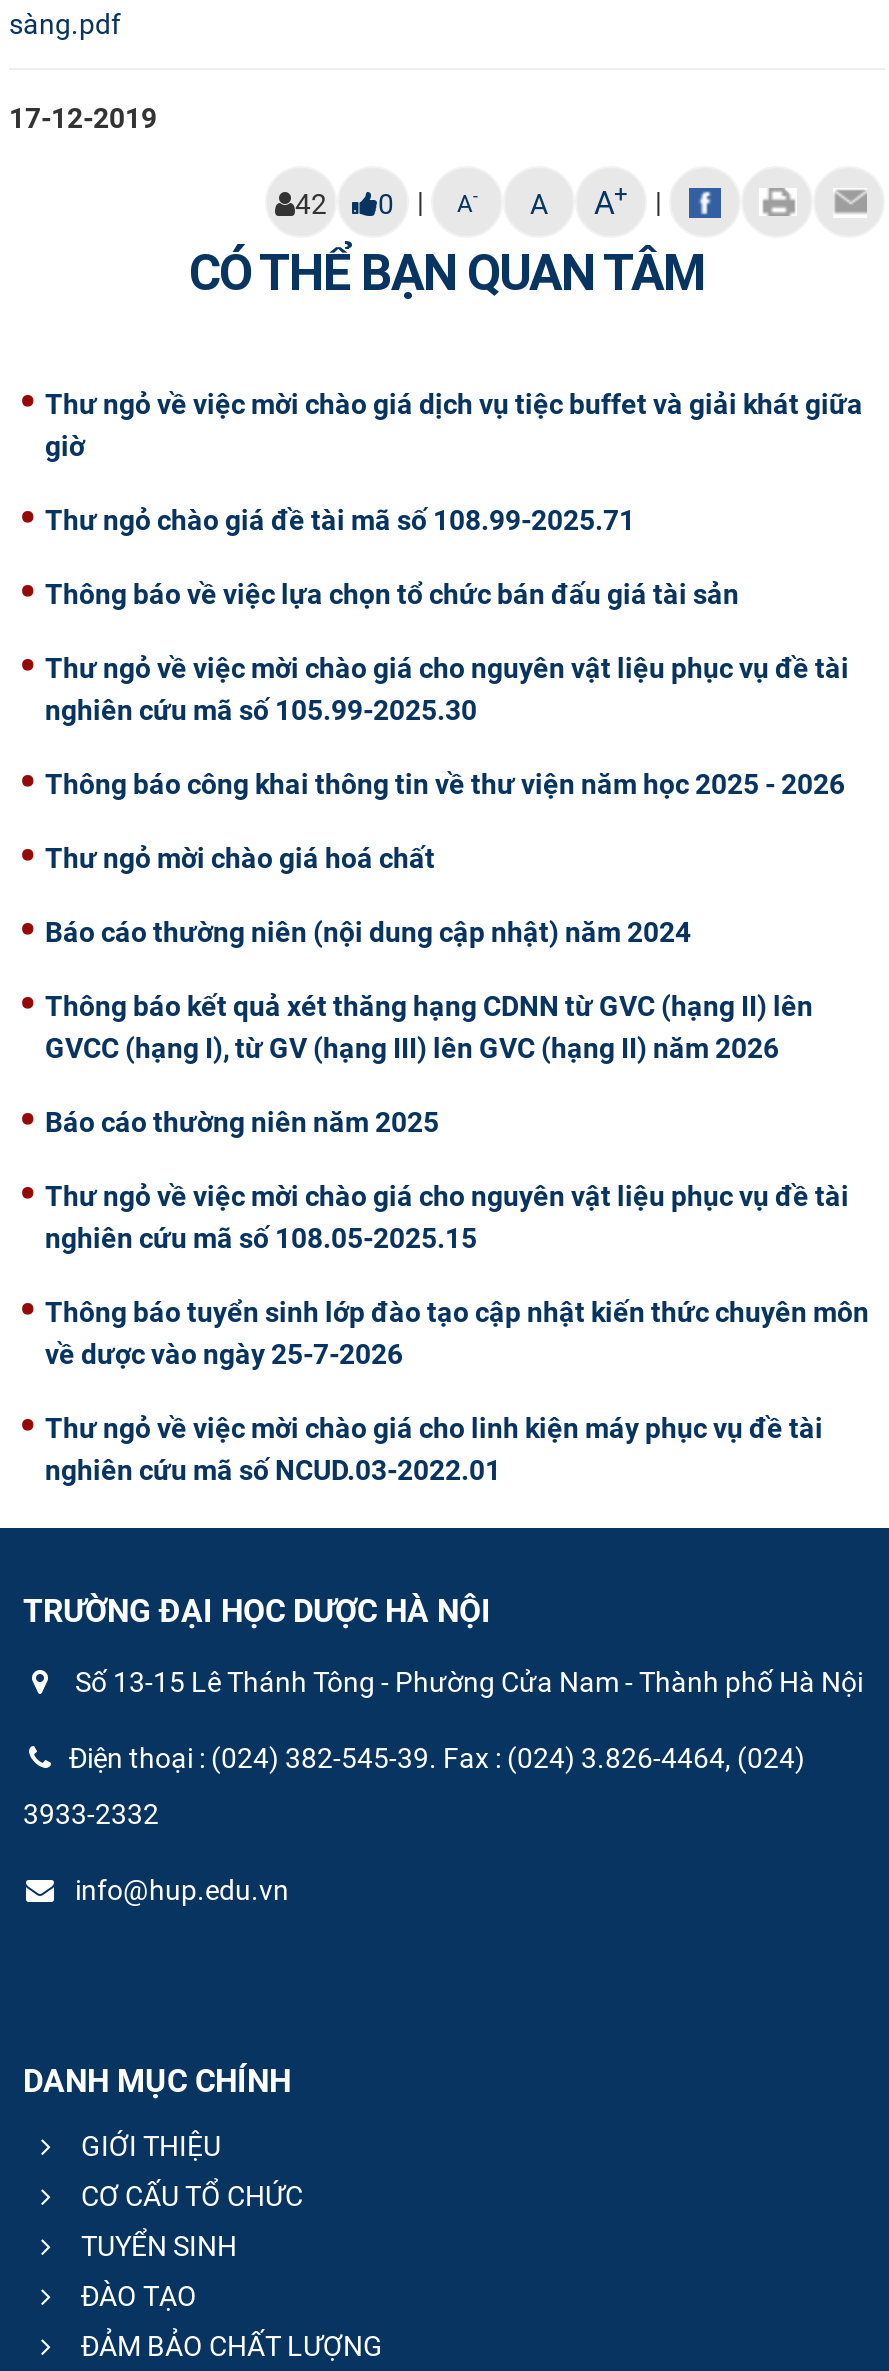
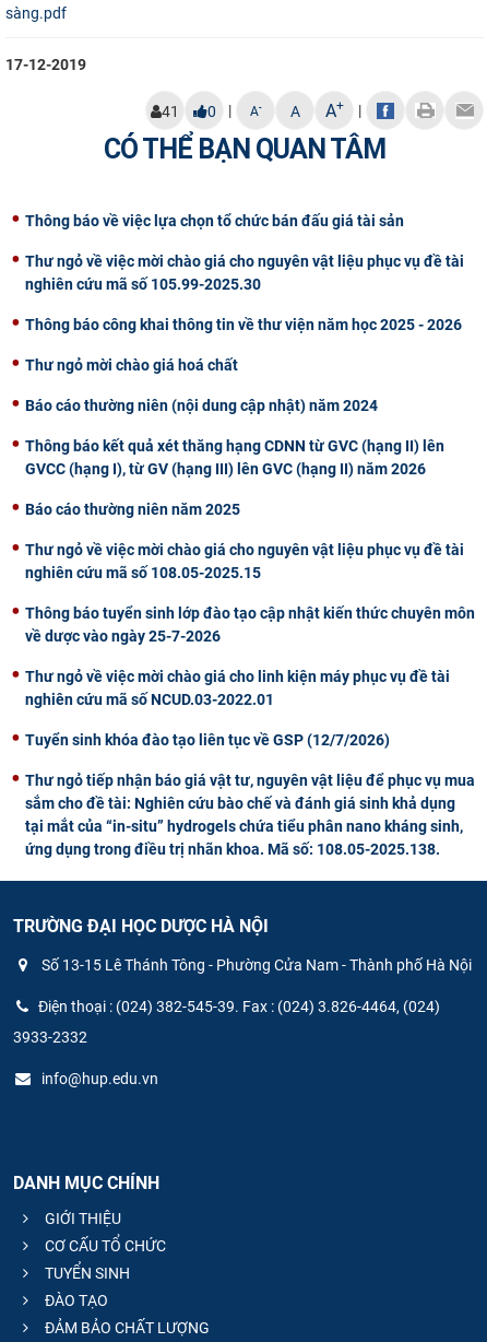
[295,187,327,219] 42 -> [162,102,179,120] 41
[45,387,863,535] Thư ngỏ về việc mời chào giá dịch vụ tiệc buffet và giải khát giữa | giờ | Thư ngỏ chào giá đề tài mã số 108.99-2025.71 -> none
moved [45,577,869,1485] -> [25,211,475,708]: Thông báo về việc lựa chọn tổ chức bán đấu giá tài sản | Thư ngỏ về việc mời chào giá cho nguyên vật liệu phục vụ đề tài | nghiên cứu mã số 105.99-2025.30 | ... | Thư ngỏ về việc mời chào giá cho linh kiện máy phục vụ đề tài | nghiên cứu mã số NCUD.03-2022.01
none -> [25,731,475,857] Tuyển sinh khóa đào tạo liên tục về GSP (12/7/2026) | Thư ngỏ tiếp nhận báo giá vật tư, nguyên vật liệu để phục vụ mua | sắm cho đề tài: Nghiên cứu bào chế và đánh giá sinh khả dụng | tại mắt của “in-situ” hydrogels chứa tiểu phân nano kháng sinh, | ứng dụng trong điều trị nhãn khoa. Mã số: 108.05-2025.138.

